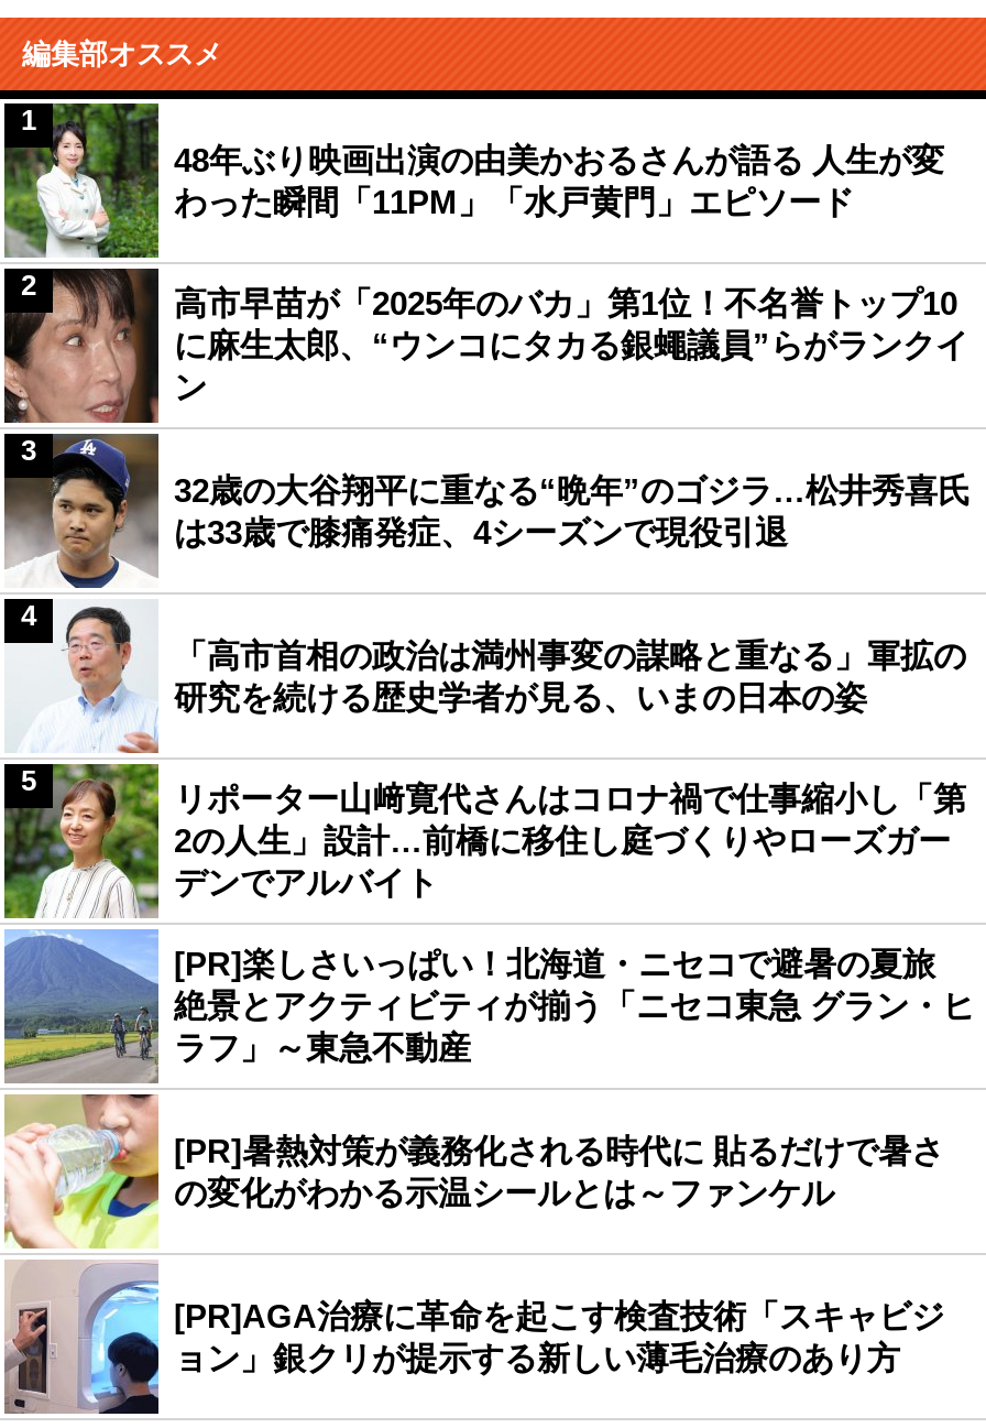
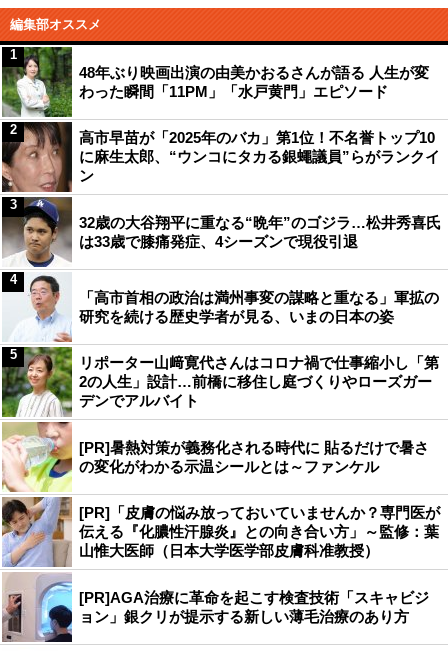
[7,929,975,1083] [image] | [PR]楽しさいっぱい！北海道・ニセコで避暑の夏旅 | 絶景とアクティビティが揃う「ニセコ東急 グラン・ヒ | ラフ」～東急不動産 -> none
moved [174,1132,944,1211] -> [79,439,429,475]: [PR]暑熱対策が義務化される時代に 貼るだけで暑さ | の変化がわかる示温シールとは～ファンケル
none -> [3,497,440,567] [image] | [PR]「皮膚の悩み放っておいていませんか？専門医が | 伝える『化膿性汗腺炎』との向き合い方」～監修：葉 | 山惟大医師（日本大学医学部皮膚科准教授）

